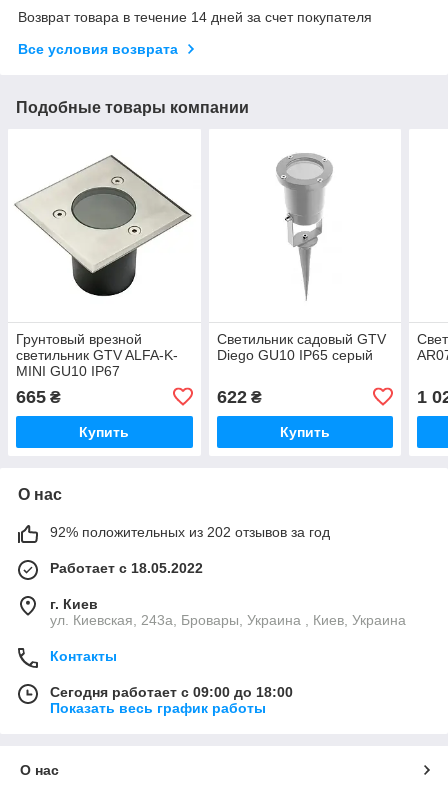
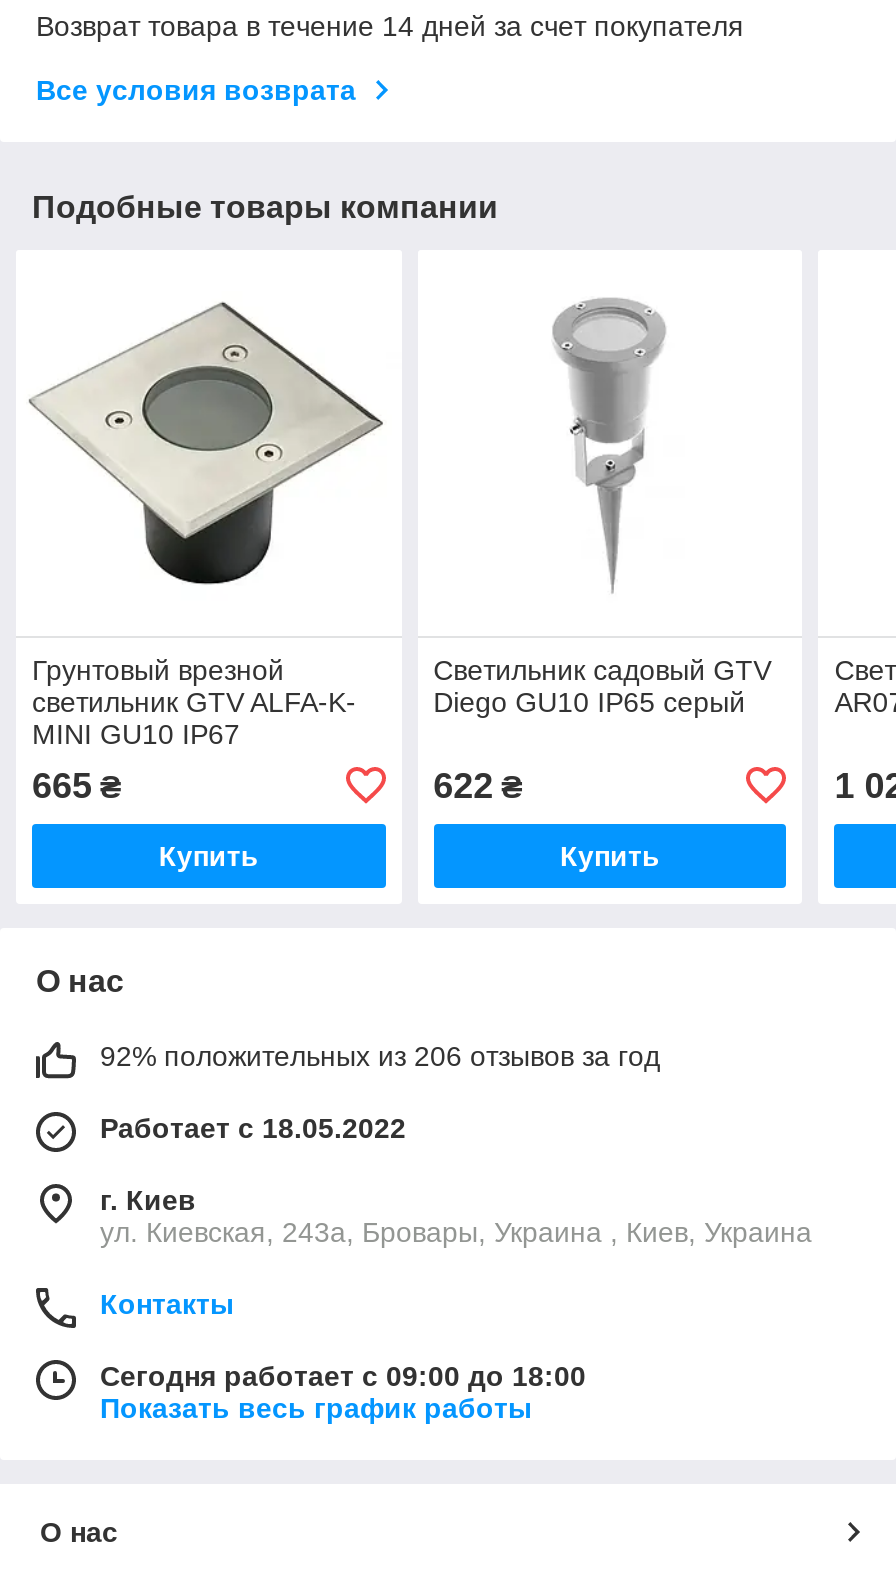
[50,524,330,540] 92% положительных из 202 отзывов за год -> [100,1040,660,1072] 92% положительных из 206 отзывов за год

